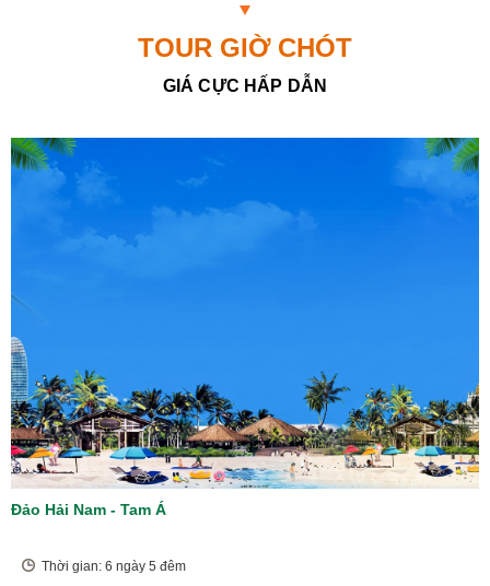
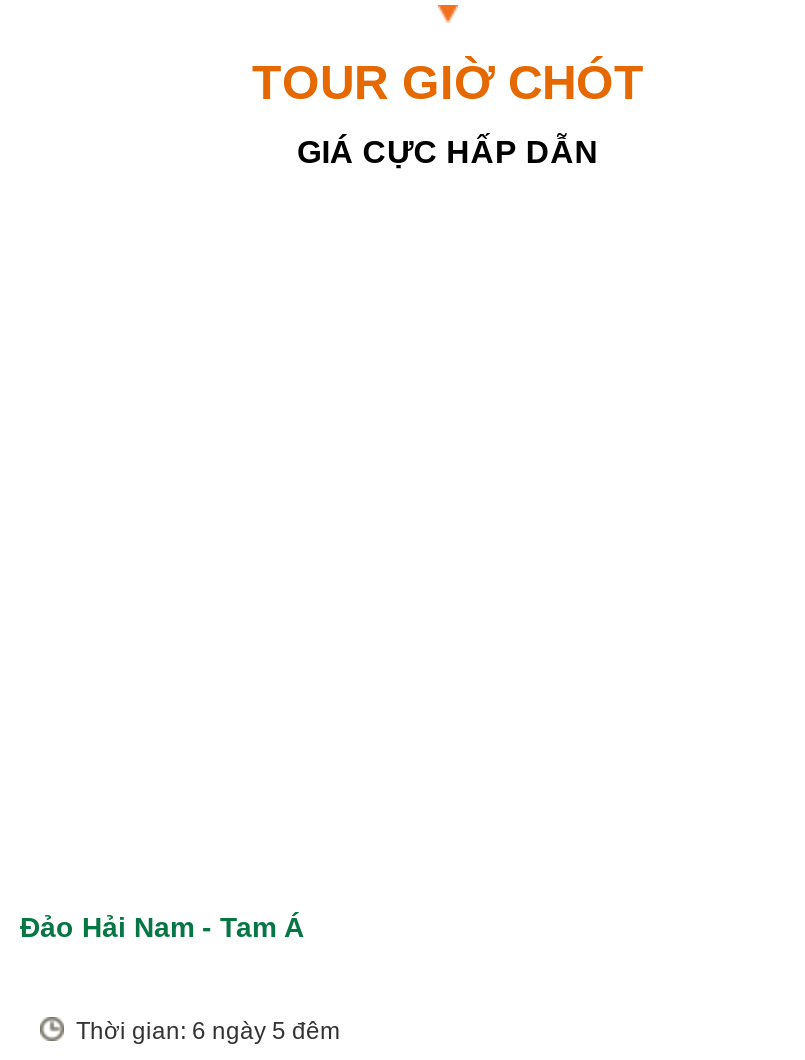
[10,137,480,490] [image] -> none

